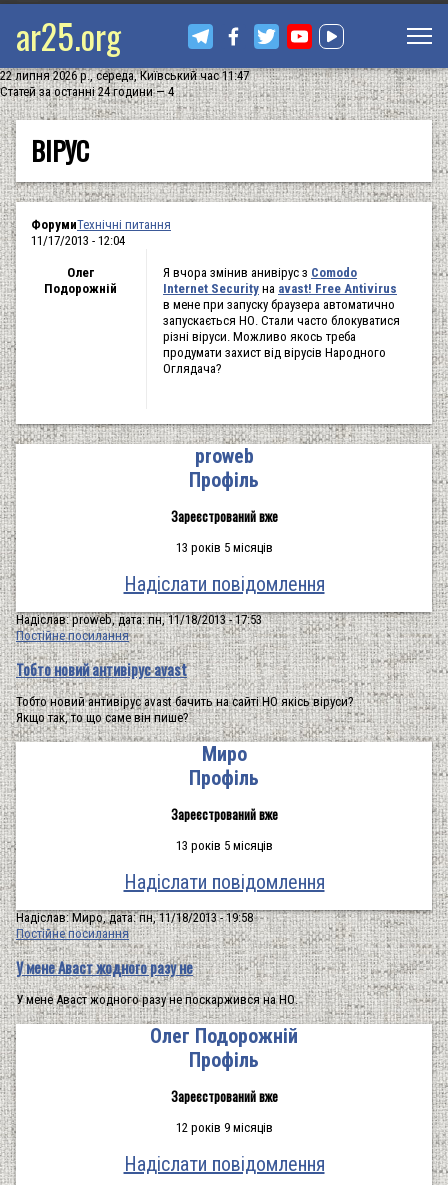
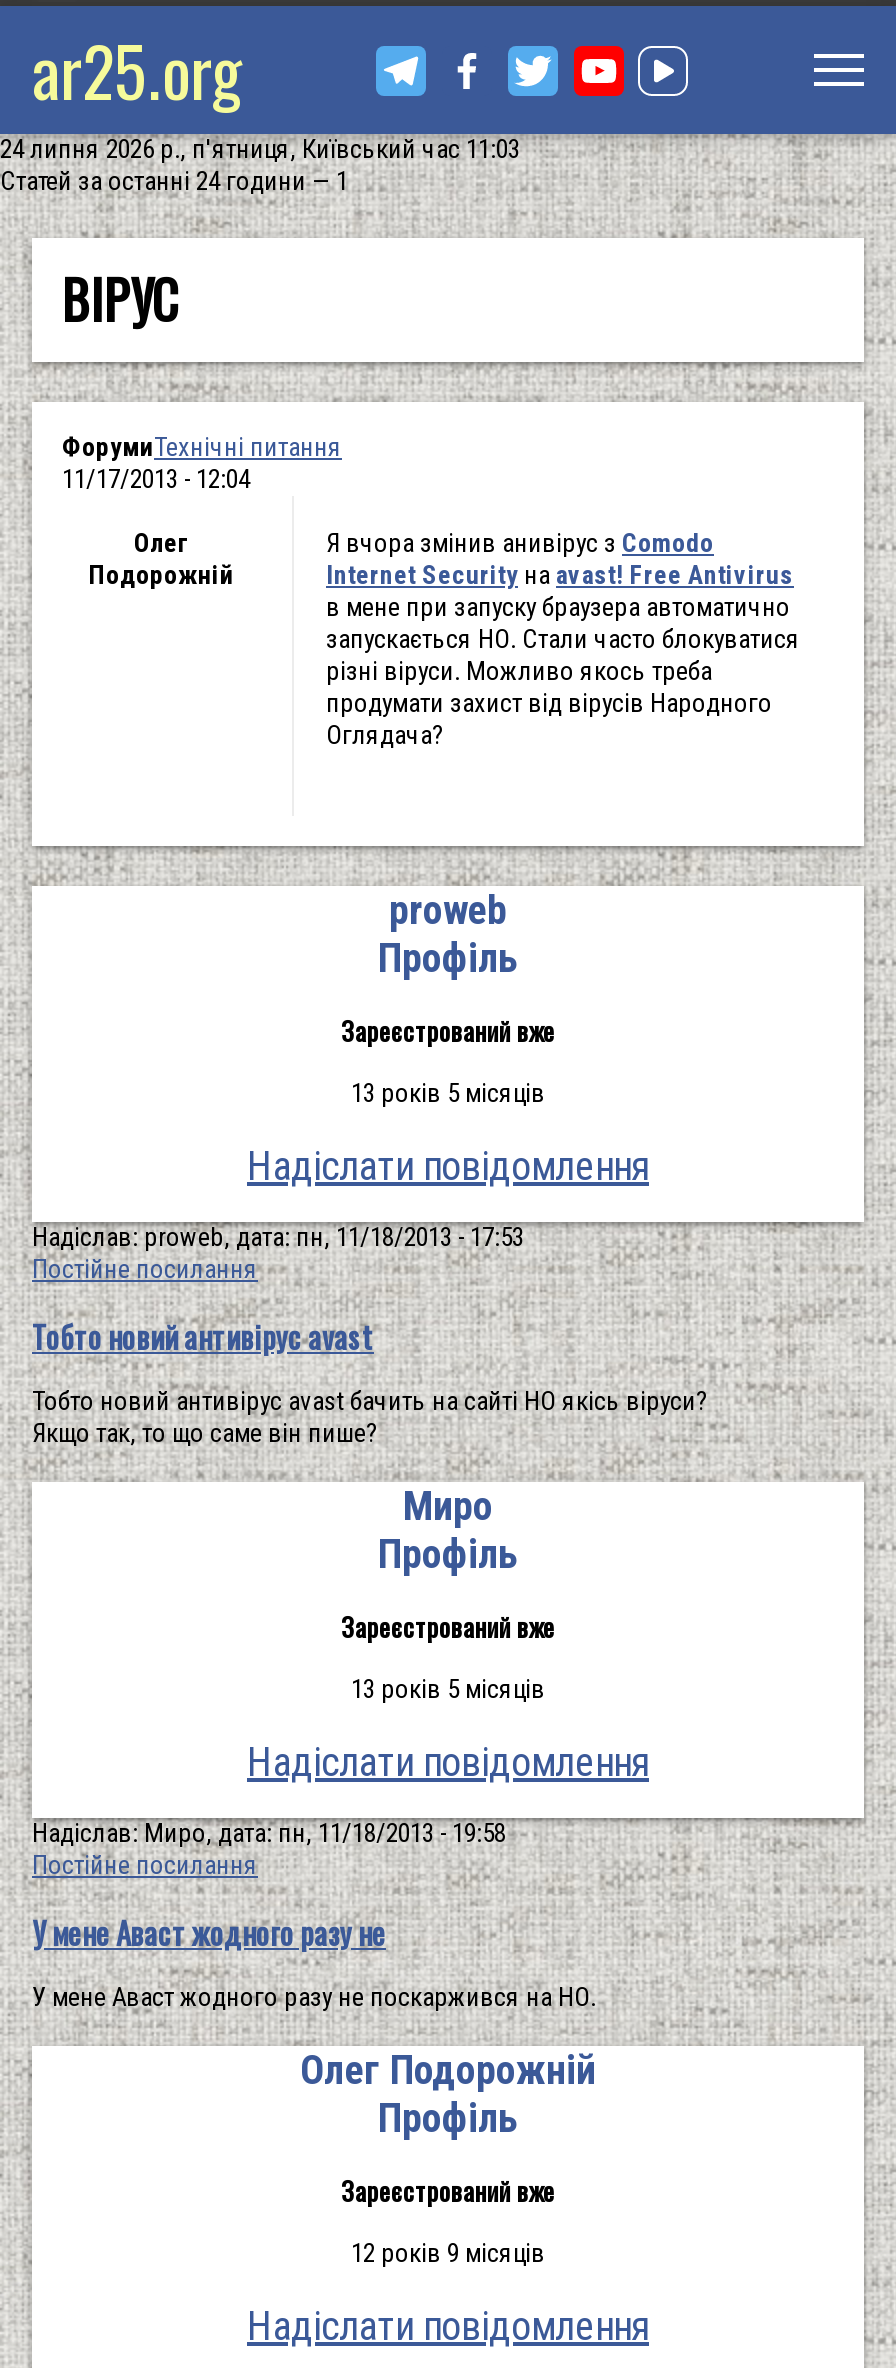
[0,68,249,83] 22 липня 2026 р., середа, Київський час 11:47 -> [0,134,520,164] 24 липня 2026 р., п'ятниця, Київський час 11:03
[0,84,174,99] Статей за останні 24 години — 4 -> [0,166,348,196] Статей за останні 24 години — 1

